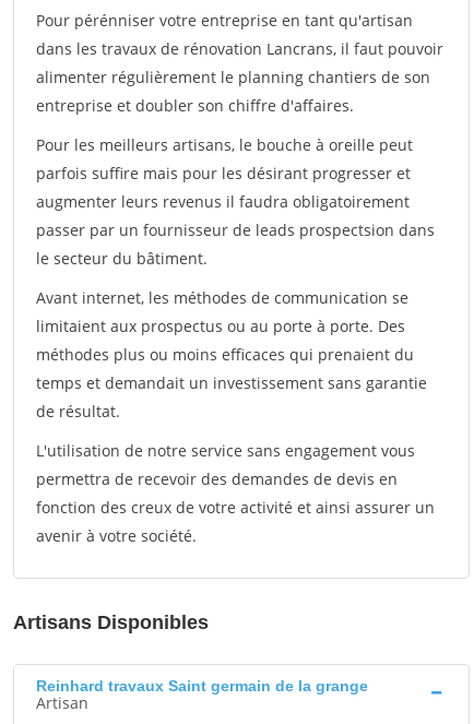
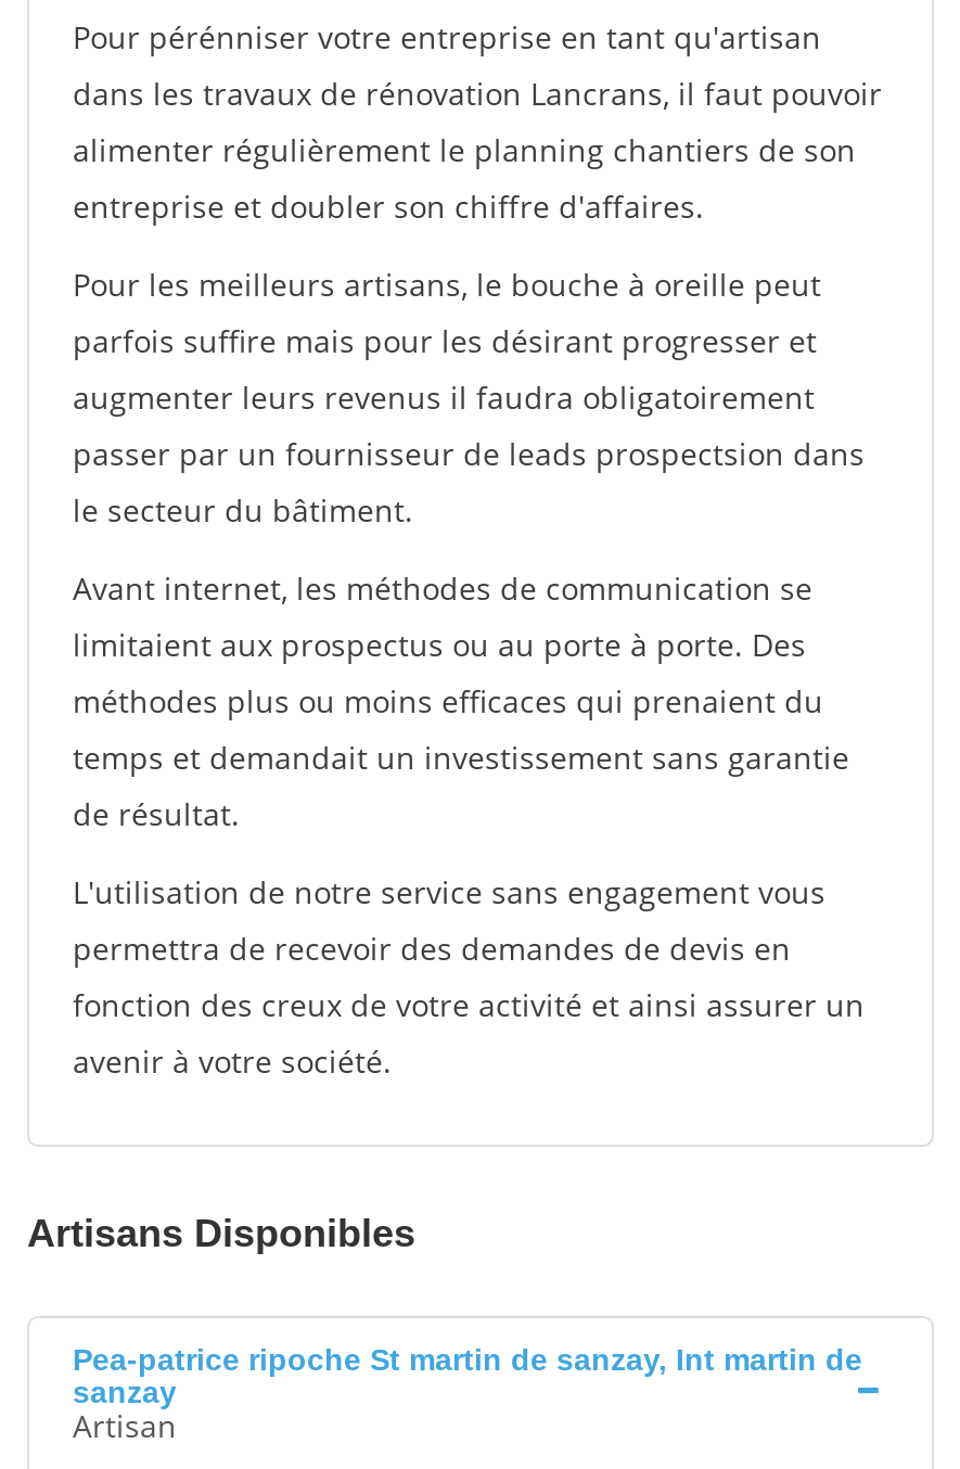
[36,677,368,695] Reinhard travaux Saint germain de la grange -> [73,1342,862,1409] Pea-patrice ripoche St martin de sanzay, Int martin de | sanzay

